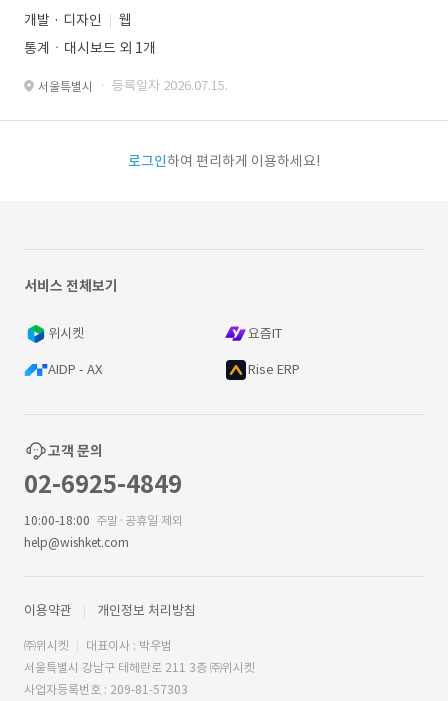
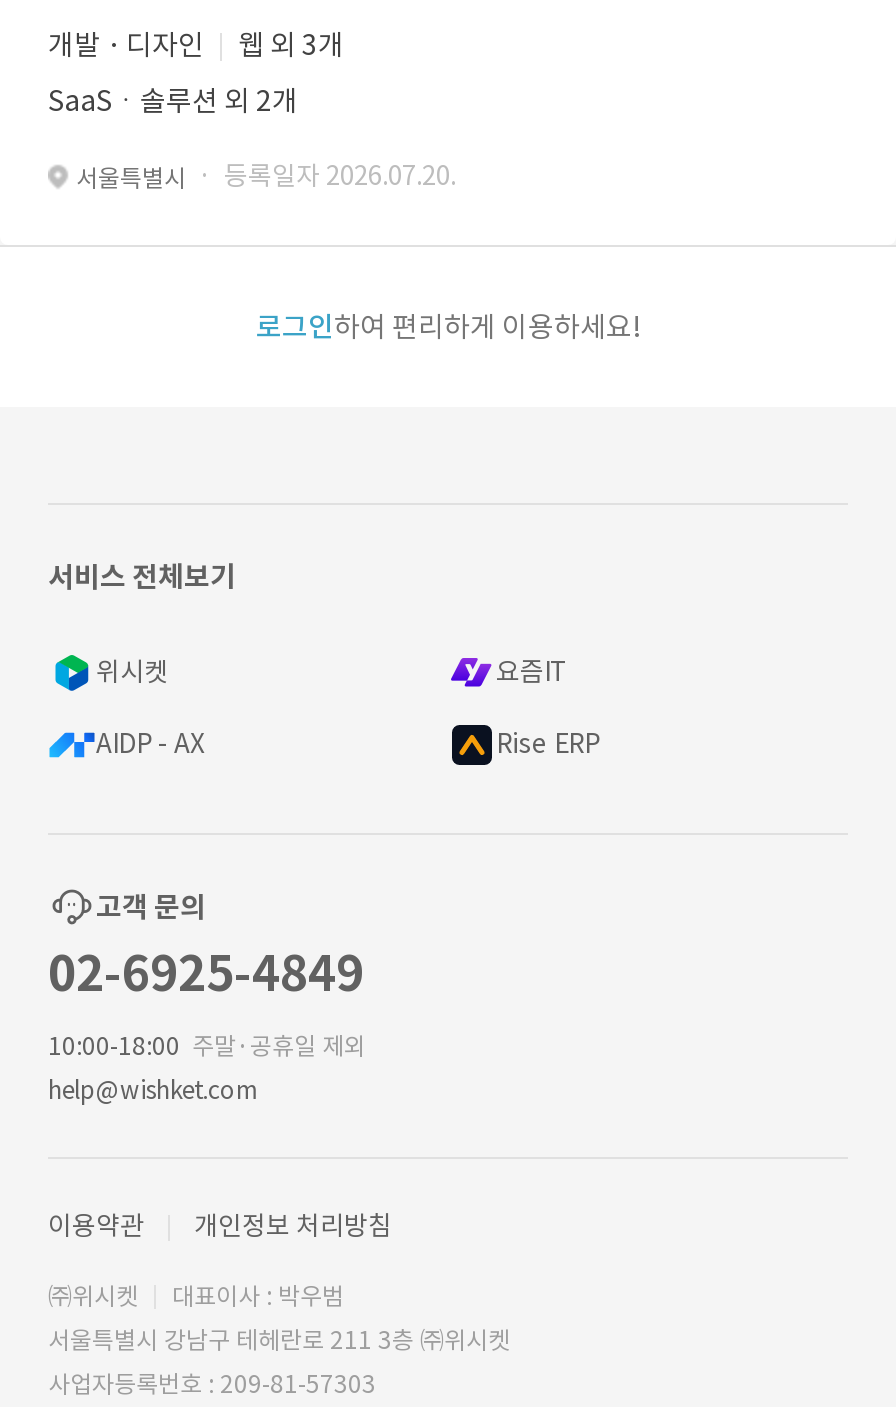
[119,11,132,29] 웹 -> [238,27,344,63] 웹 외 3개
[24,39,156,57] 통계ㆍ대시보드 외 1개 -> [48,83,298,119] SaaSㆍ솔루션 외 2개
[38,77,228,94] 서울특별시 · 등록일자 2026.07.15. -> [76,159,456,193] 서울특별시 · 등록일자 2026.07.20.

